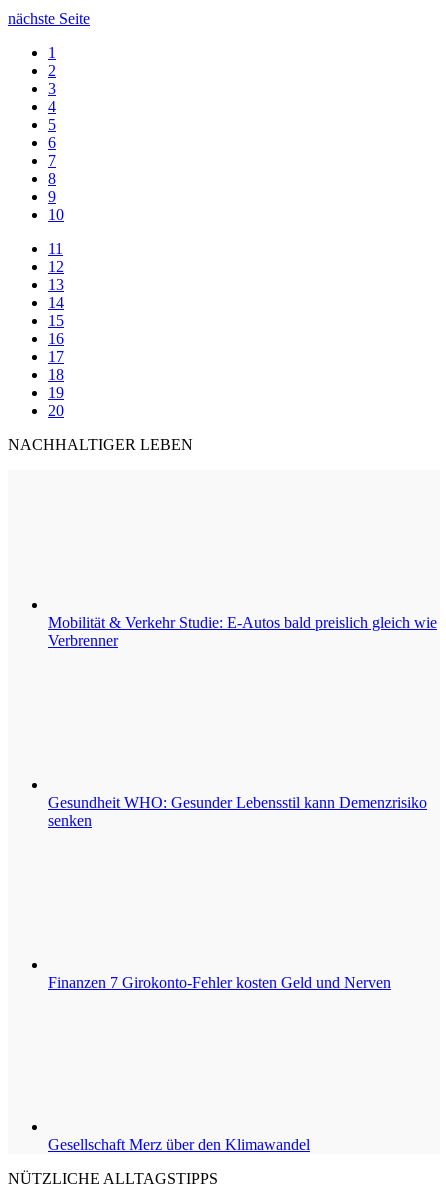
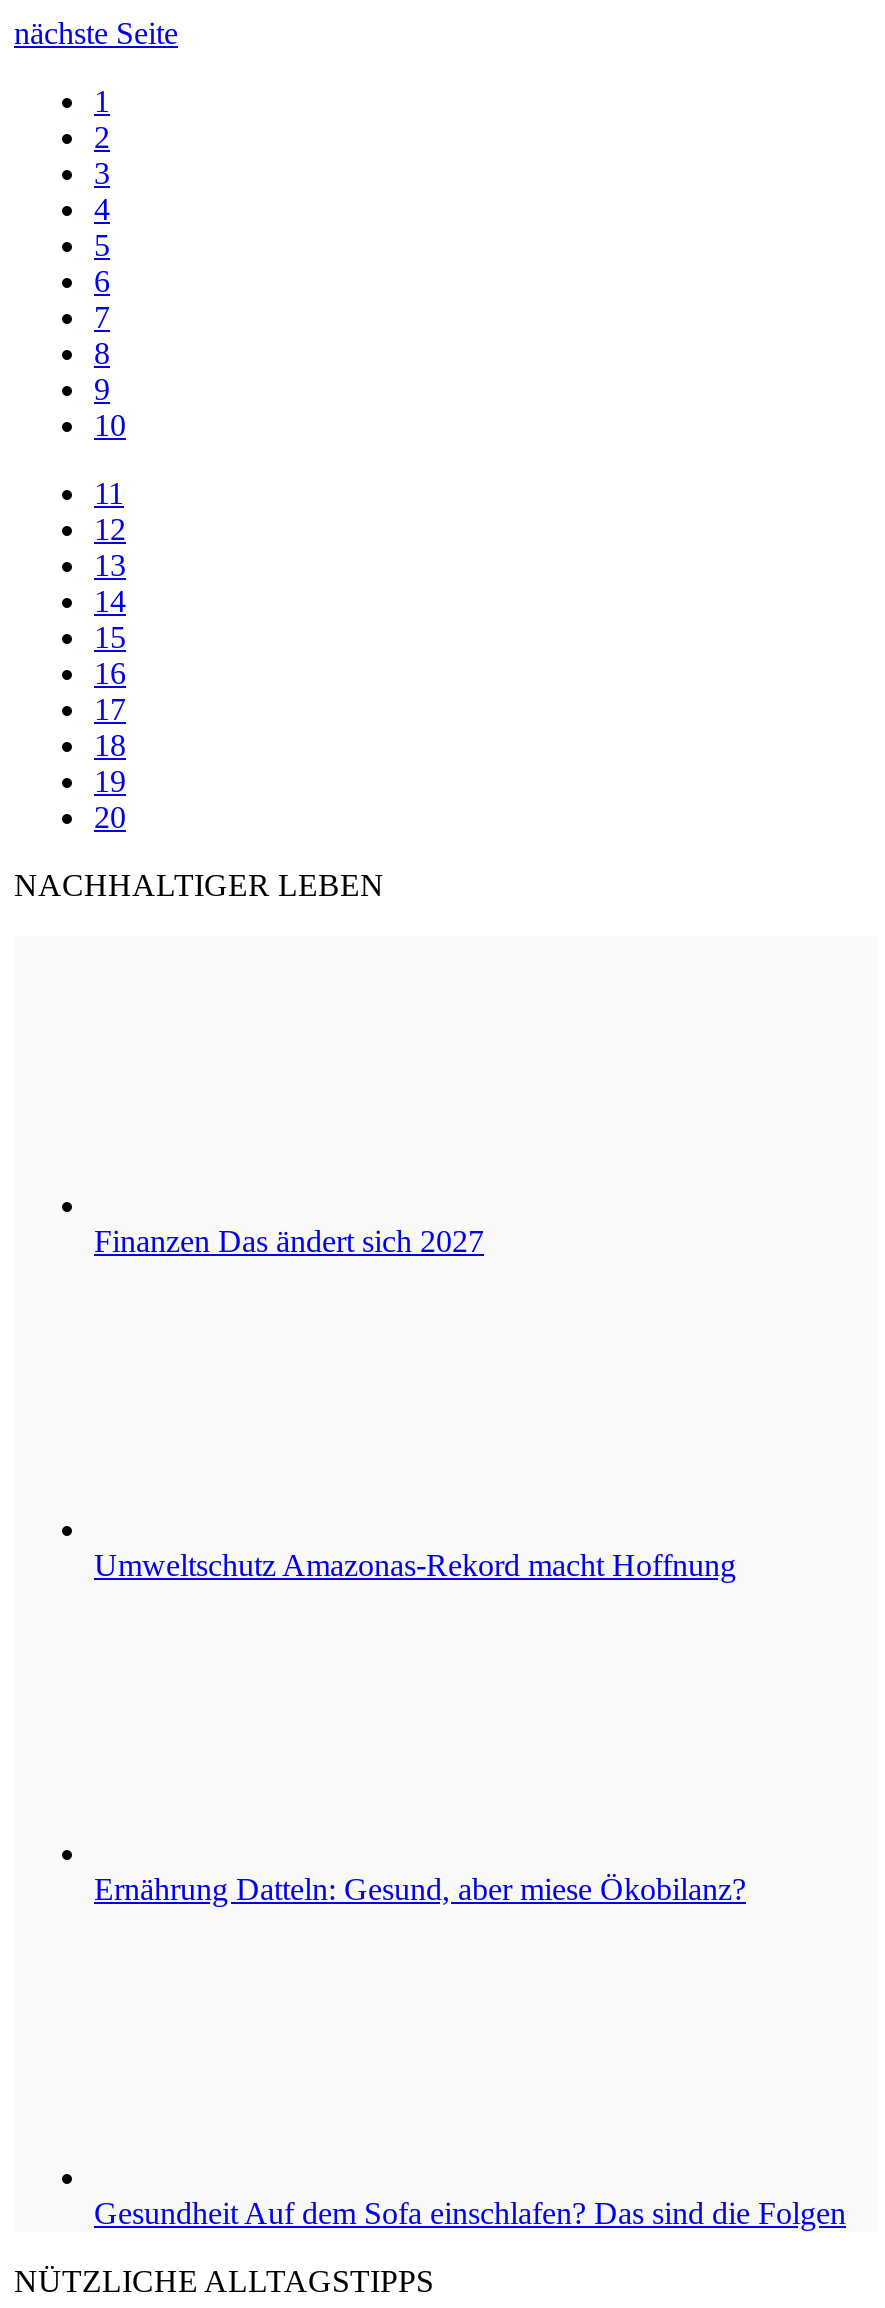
[48,614,437,649] Mobilität & Verkehr Studie: E-Autos bald preislich gleich wie | Verbrenner -> [94,1224,484,1258] Finanzen Das ändert sich 2027
[48,794,427,829] Gesundheit WHO: Gesunder Lebensstil kann Demenzrisiko | senken -> [94,1548,736,1582] Umweltschutz Amazonas-Rekord macht Hoffnung
[48,974,391,991] Finanzen 7 Girokonto-Fehler kosten Geld und Nerven -> [94,1872,746,1906] Ernährung Datteln: Gesund, aber miese Ökobilanz?
[48,1136,310,1153] Gesellschaft Merz über den Klimawandel -> [94,2196,846,2230] Gesundheit Auf dem Sofa einschlafen? Das sind die Folgen

